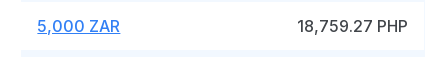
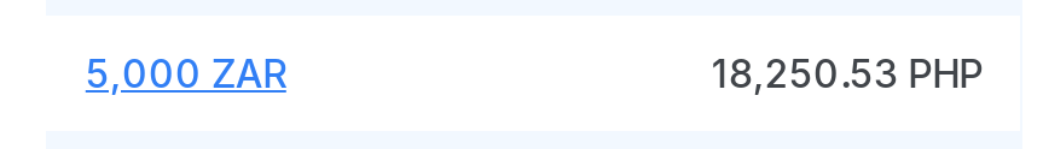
[297,16,408,36] 18,759.27 PHP -> [712,49,982,97] 18,250.53 PHP

